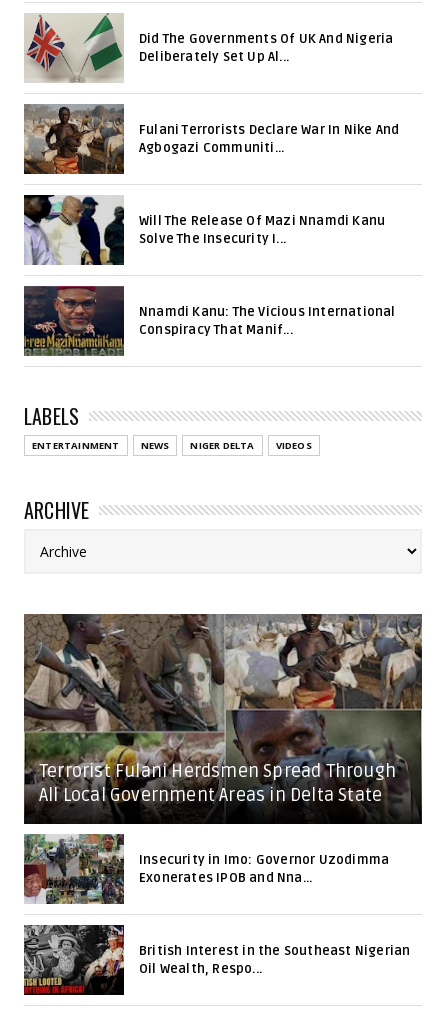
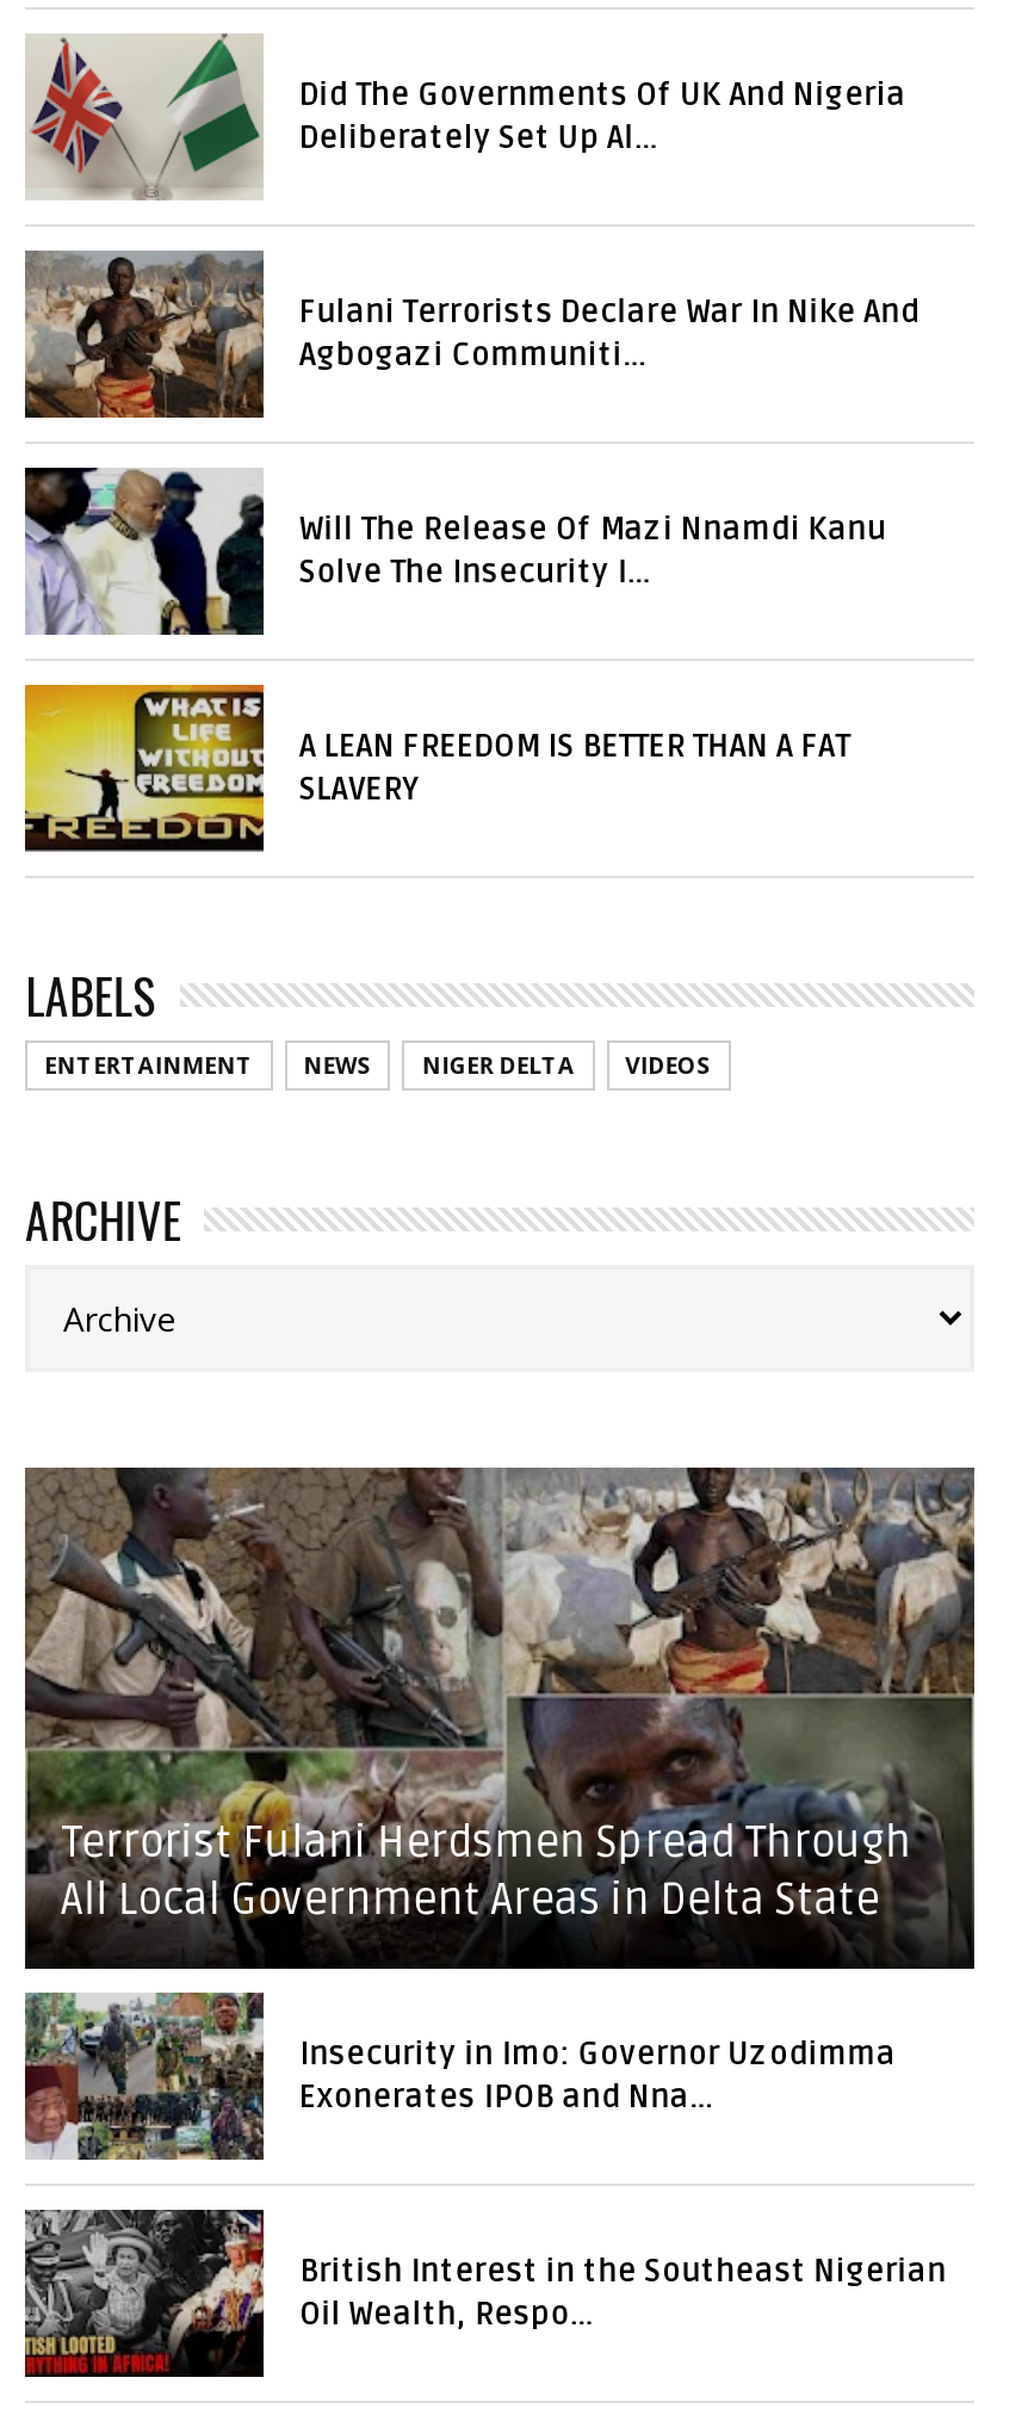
[23,285,396,356] [image] | Nnamdi Kanu: The Vicious International | Conspiracy That Manif... -> [23,683,850,850] [image] | A LEAN FREEDOM IS BETTER THAN A FAT | SLAVERY

